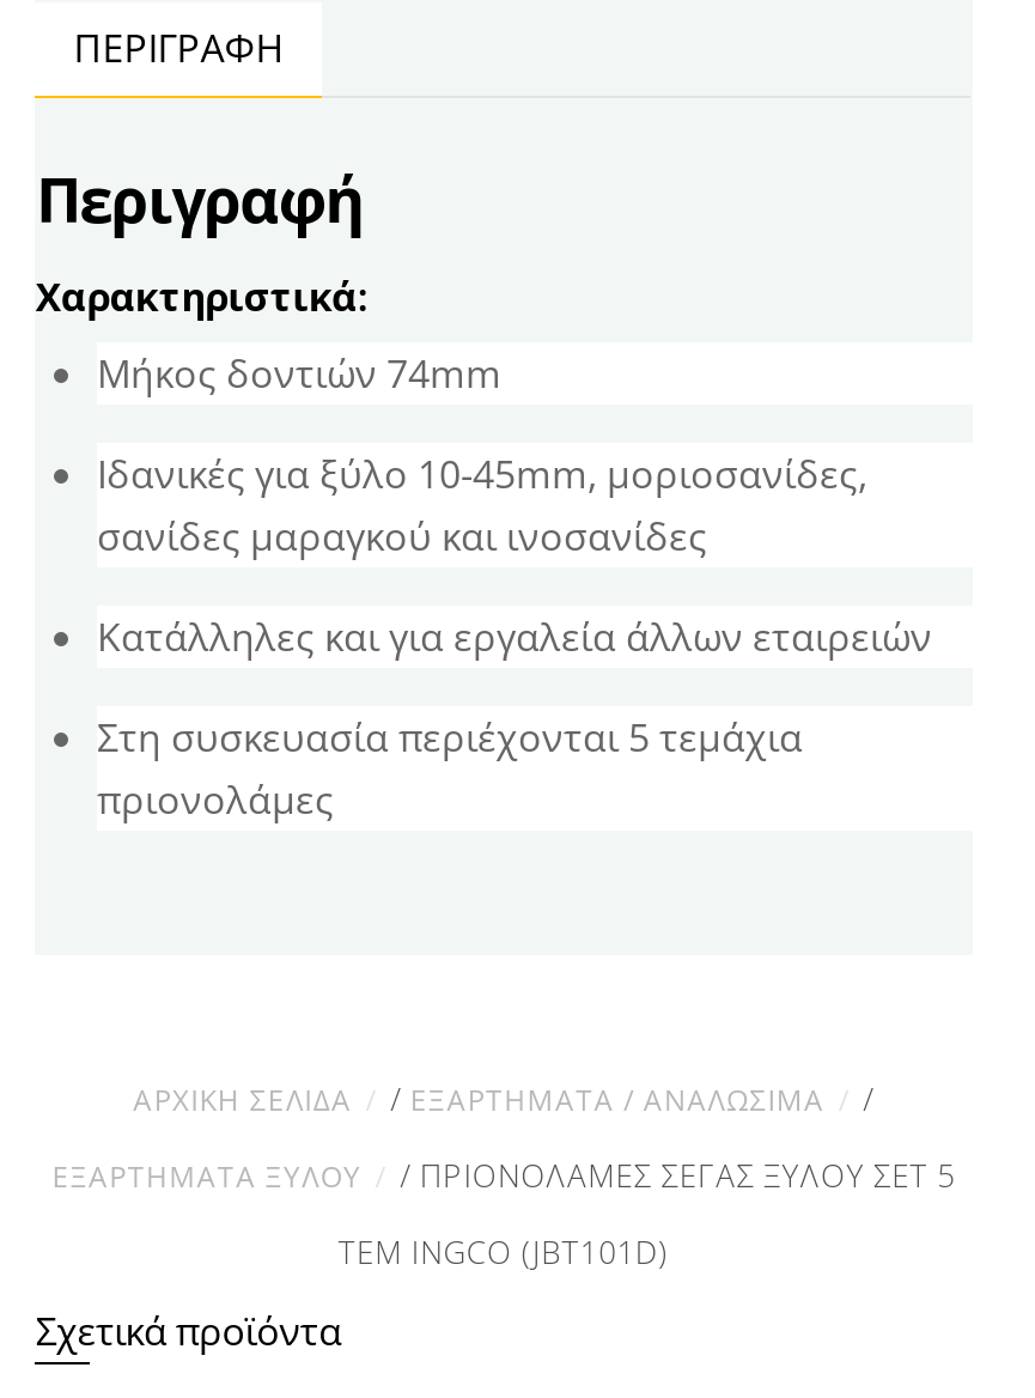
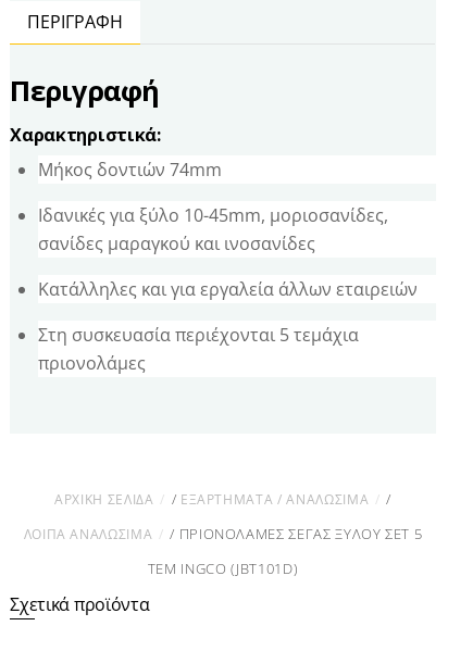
[52,1156,362,1197] ΕΞΑΡΤΗΜΑΤΑ ΞΥΛΟΥ -> [23,525,153,543] ΛΟΙΠΑ ΑΝΑΛΩΣΙΜΑ

